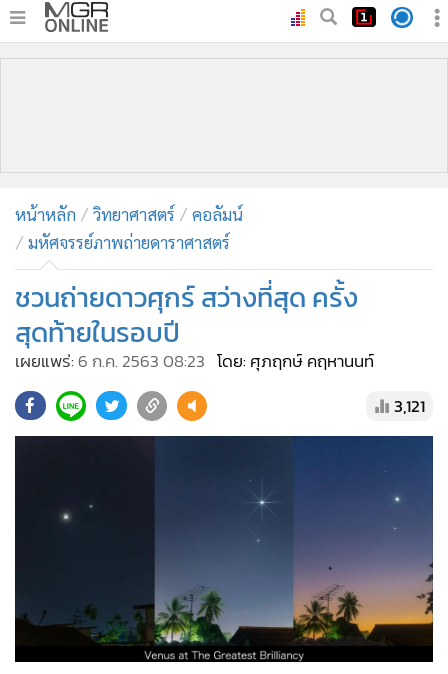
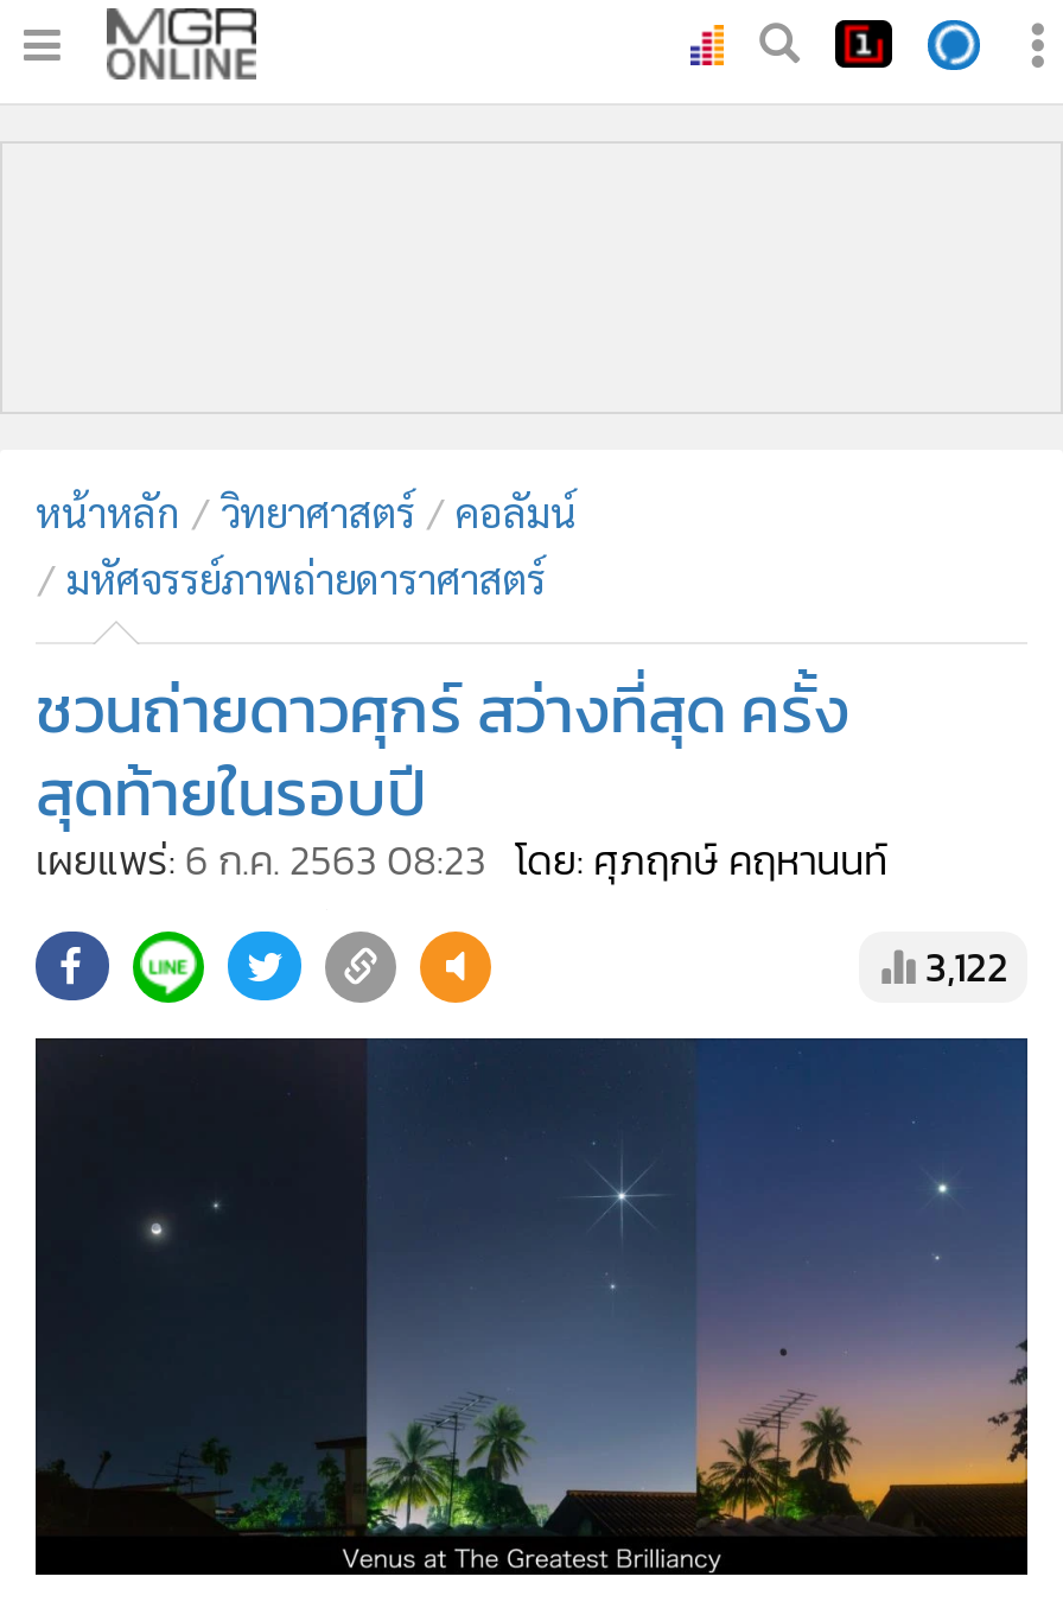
[394,393,425,419] 3,121 -> [925,936,1008,998] 3,122

